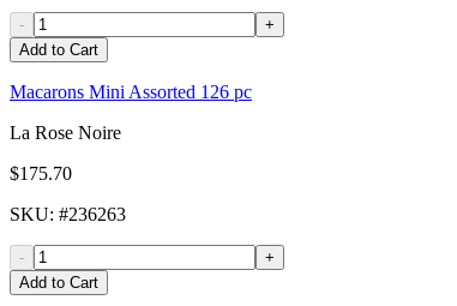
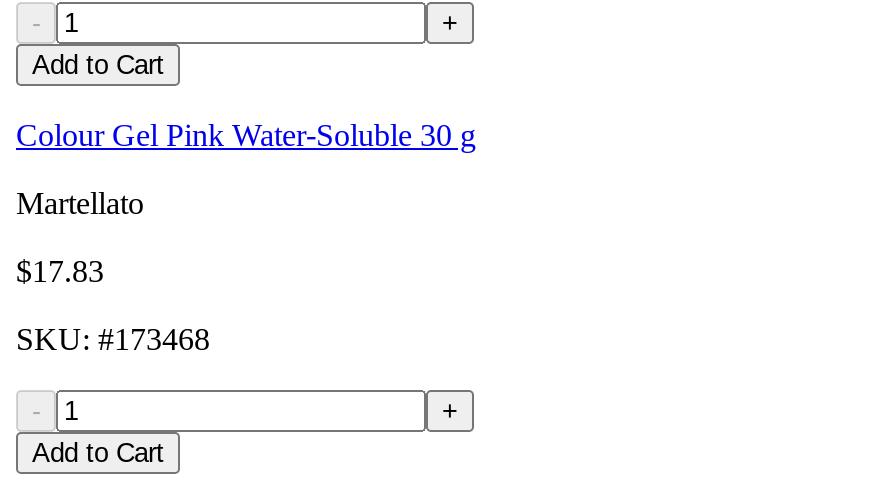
[10,82,252,102] Macarons Mini Assorted 126 pc -> [16,118,476,152] Colour Gel Pink Water-Soluble 30 g
[10,123,121,143] La Rose Noire -> [16,186,144,220] Martellato
[10,163,72,184] $175.70 -> [16,254,104,288] $17.83
[10,204,126,225] SKU: #236263 -> [16,322,210,356] SKU: #173468

